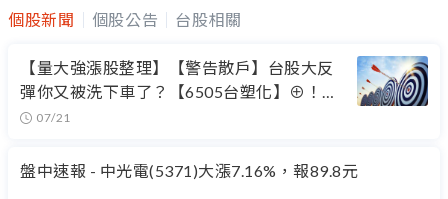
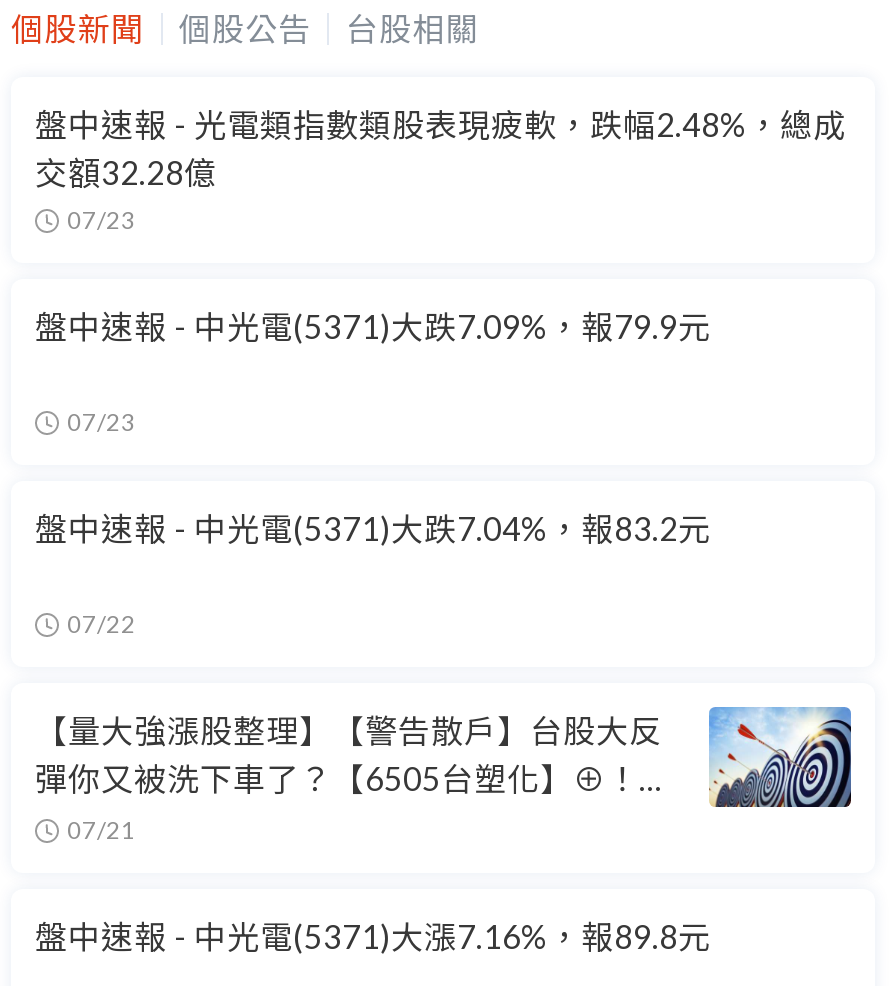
none -> [35,105,846,639] 盤中速報 - 光電類指數類股表現疲軟，跌幅2.48%，總成 | 交額32.28億 | 07/23 | 盤中速報 - 中光電(5371)大跌7.09%，報79.9元 | 07/23 | 盤中速報 - 中光電(5371)大跌7.04%，報83.2元 | 07/22

